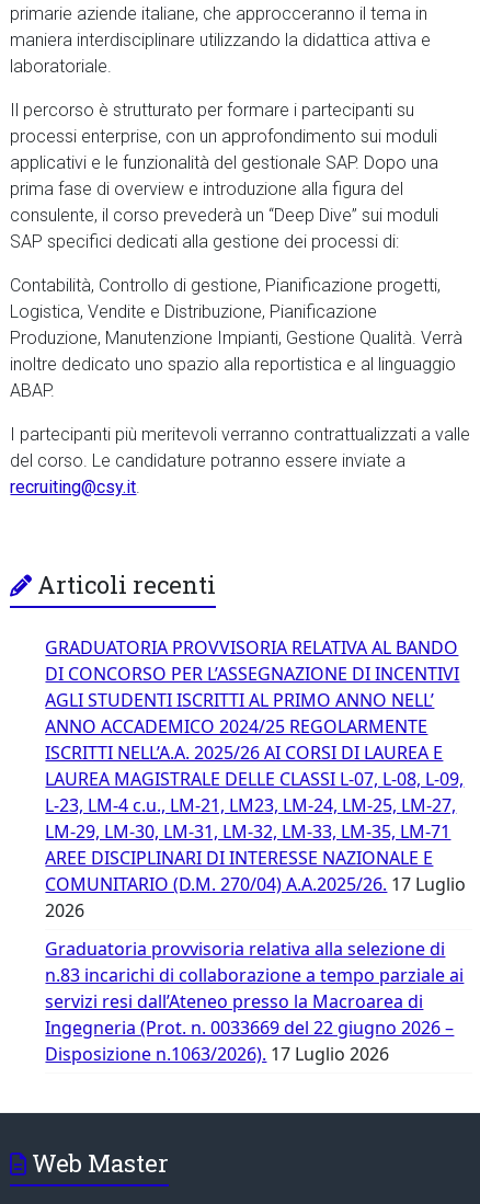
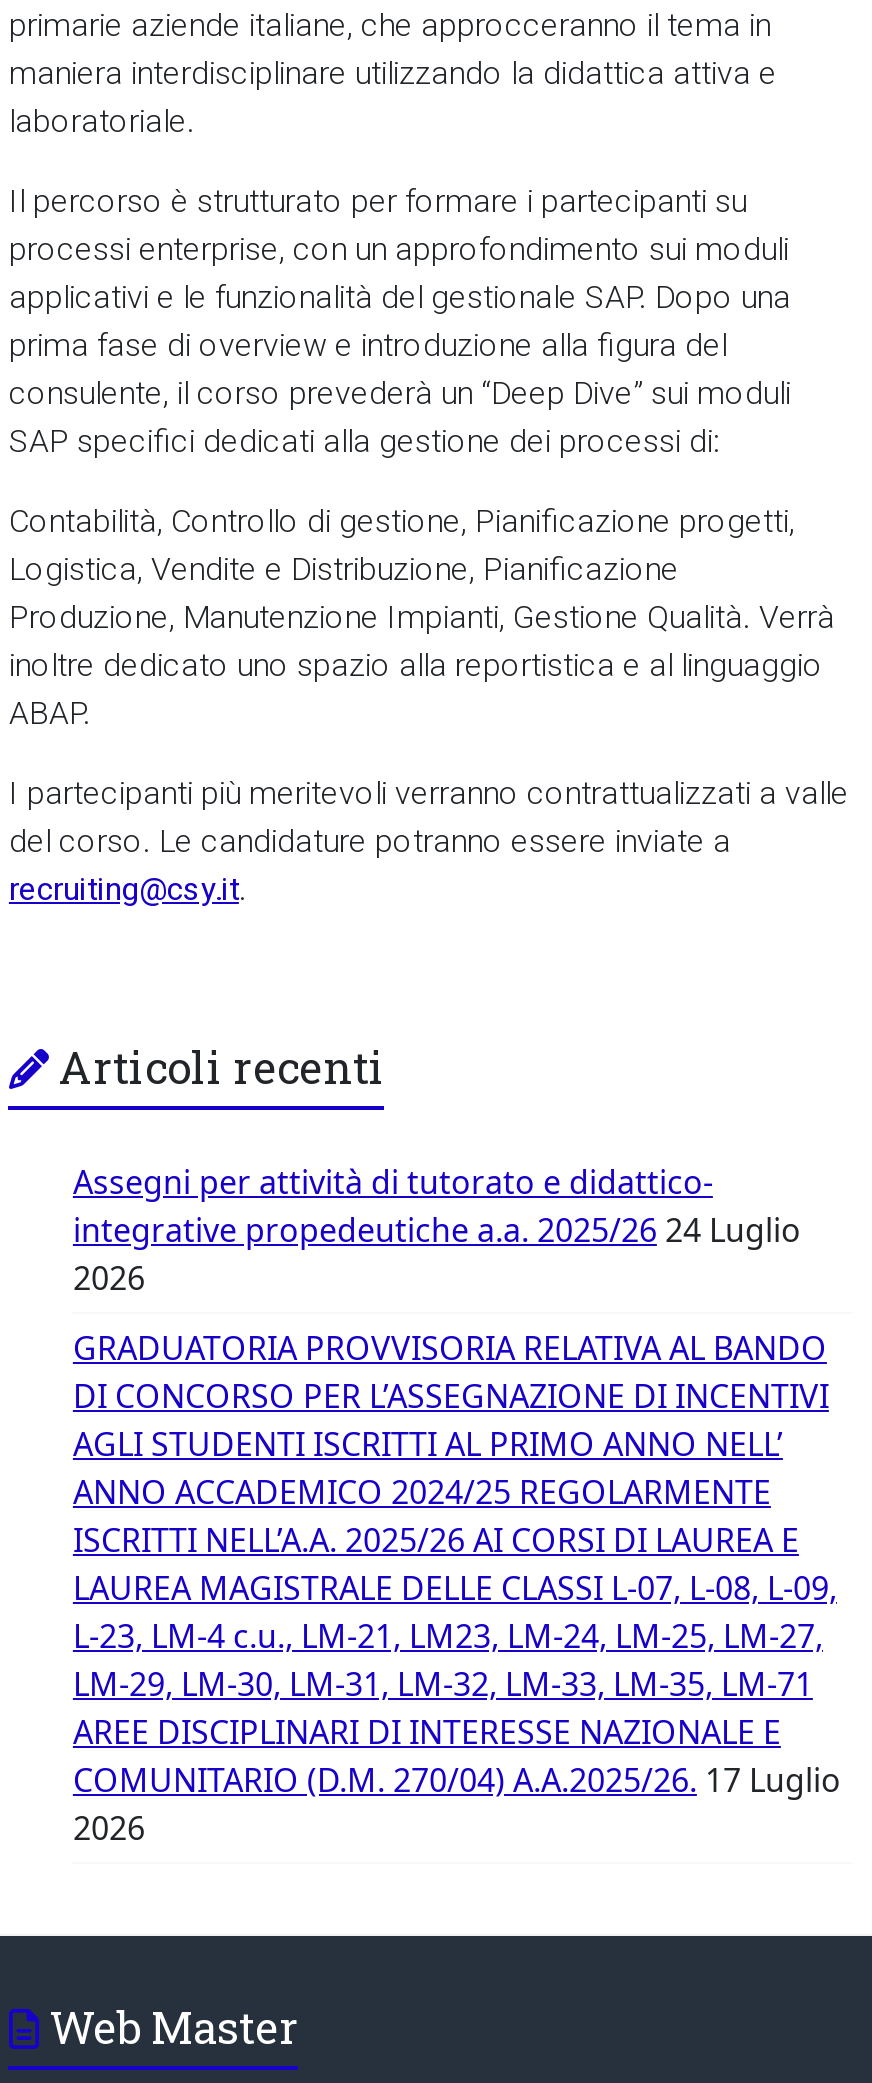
none -> [73,1160,801,1300] Assegni per attività di tutorato e didattico- | integrative propedeutiche a.a. 2025/26 24 Luglio | 2026
moved [45,635,466,922] -> [73,1326,841,1850]: GRADUATORIA PROVVISORIA RELATIVA AL BANDO | DI CONCORSO PER L’ASSEGNAZIONE DI INCENTIVI | AGLI STUDENTI ISCRITTI AL PRIMO ANNO NELL’ | ... | COMUNITARIO (D.M. 270/04) A.A.2025/26. 17 Luglio | 2026
[45,937,464,1066] Graduatoria provvisoria relativa alla selezione di | n.83 incarichi di collaborazione a tempo parziale ai | servizi resi dall’Ateneo presso la Macroarea di | Ingegneria (Prot. n. 0033669 del 22 giugno 2026 – | Disposizione n.1063/2026). 17 Luglio 2026 -> none

